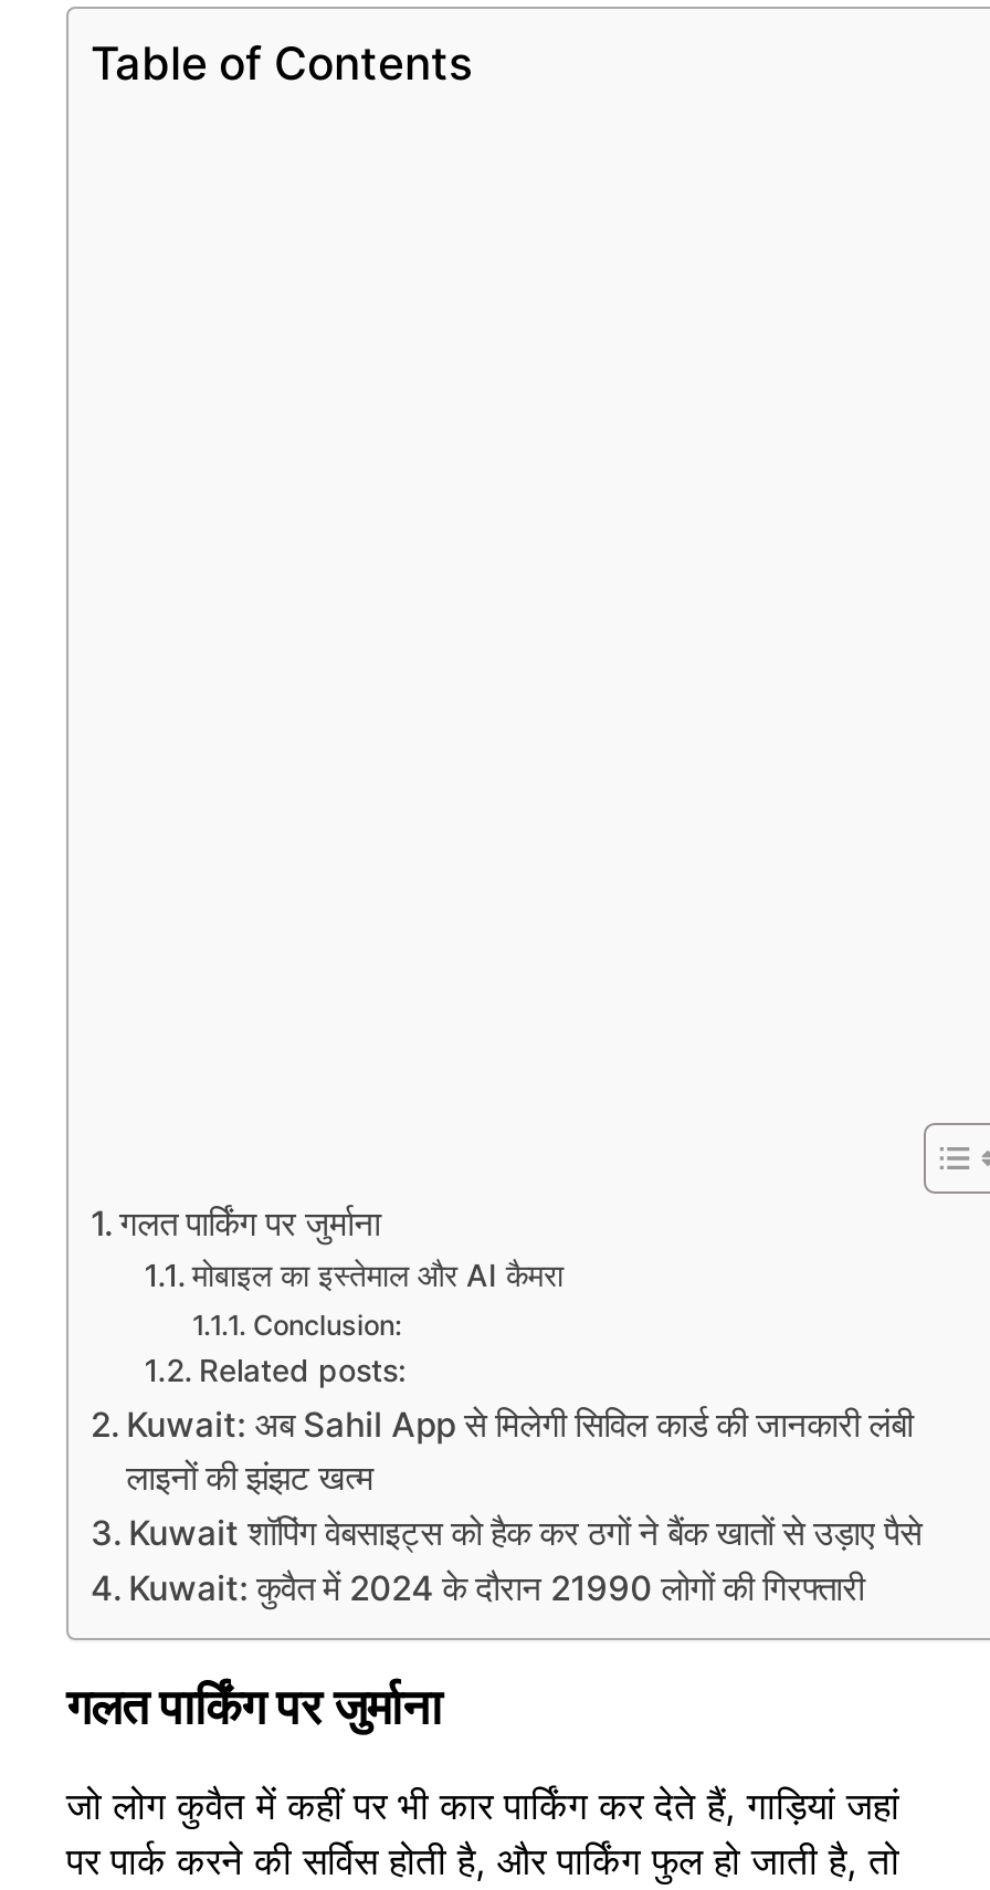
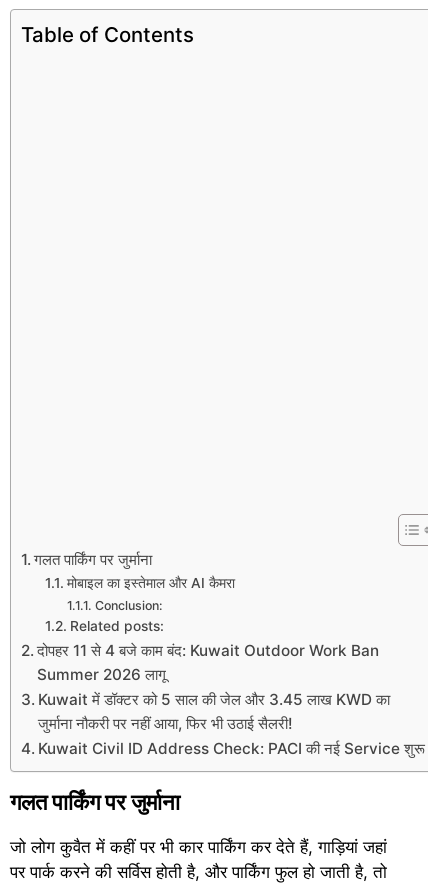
[126,1403,922,1608] Kuwait: अब Sahil App से मिलेगी सिविल कार्ड की जानकारी लंबी | लाइनों की झंझट खत्म | Kuwait शॉपिंग वेबसाइट्स को हैक कर ठगों ने बैंक खातों से उड़ाए पैसे | Kuwait: कुवैत में 2024 के दौरान 21990 लोगों की गिरफ्तारी -> [37,640,425,757] दोपहर 11 से 4 बजे काम बंद: Kuwait Outdoor Work Ban | Summer 2026 लागू | Kuwait में डॉक्टर को 5 साल की जेल और 3.45 लाख KWD का | जुर्माना नौकरी पर नहीं आया, फिर भी उठाई सैलरी! | Kuwait Civil ID Address Check: PACI की नई Service शुरू

